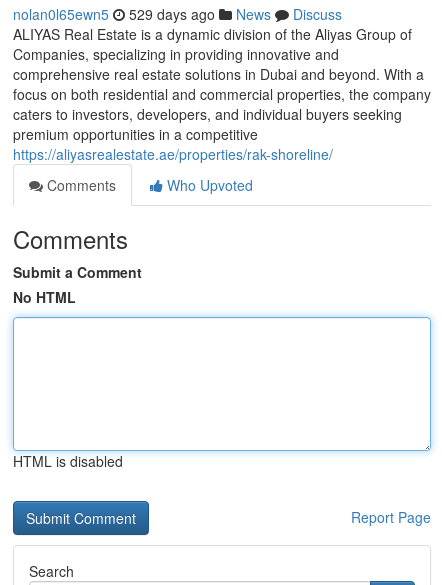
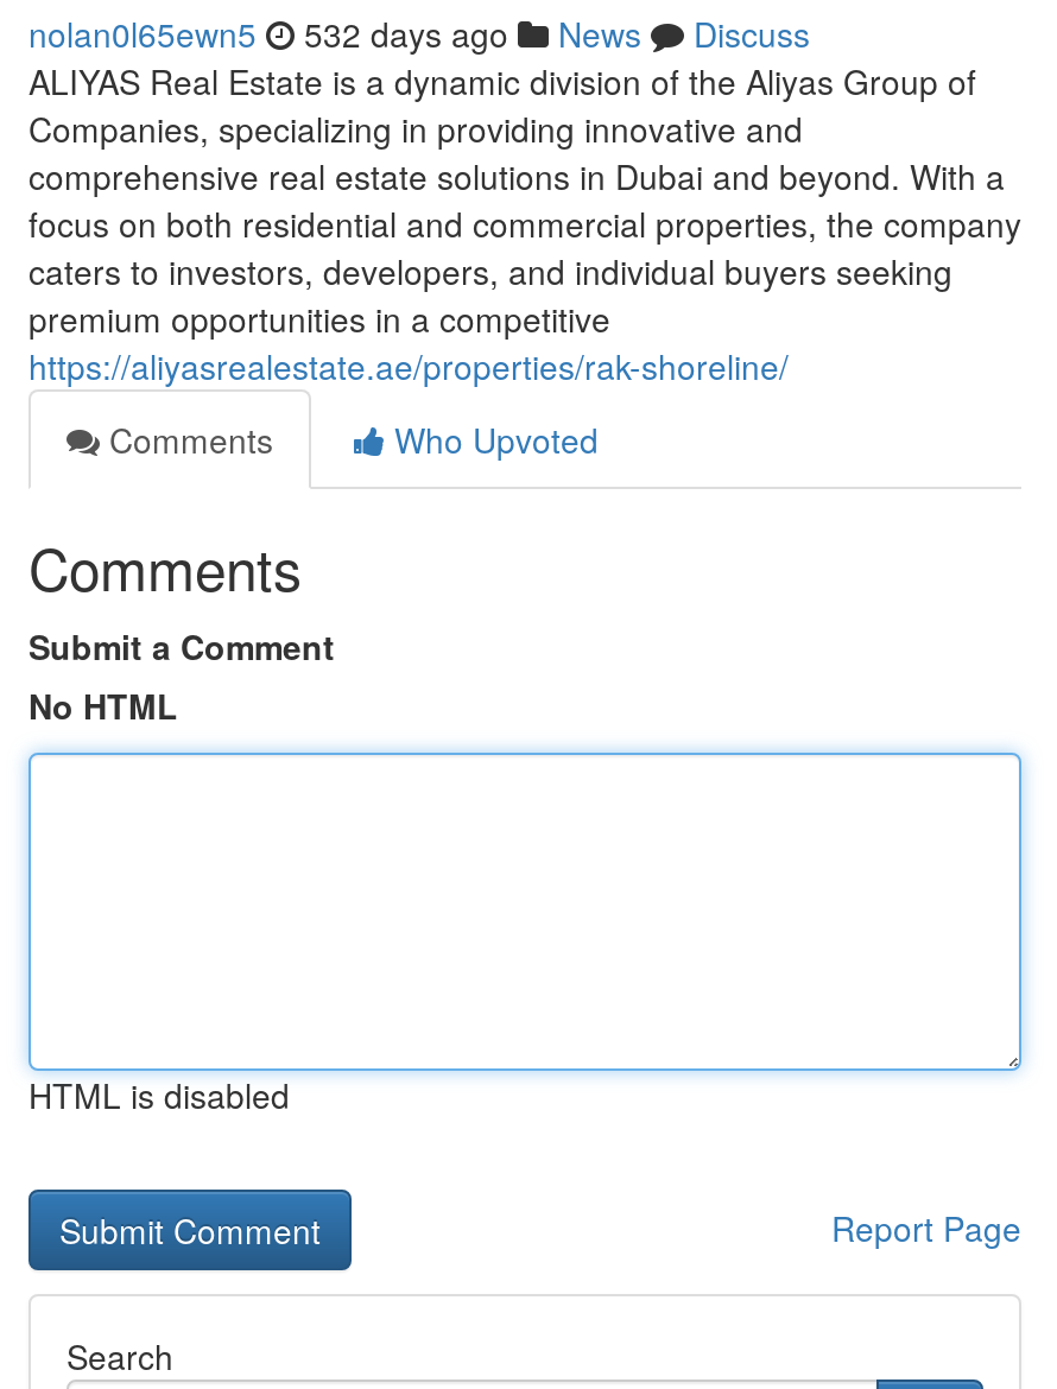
[13,4,342,24] nolan0l65ewn5 529 days ago News Discuss -> [29,9,810,57] nolan0l65ewn5 532 days ago News Discuss

